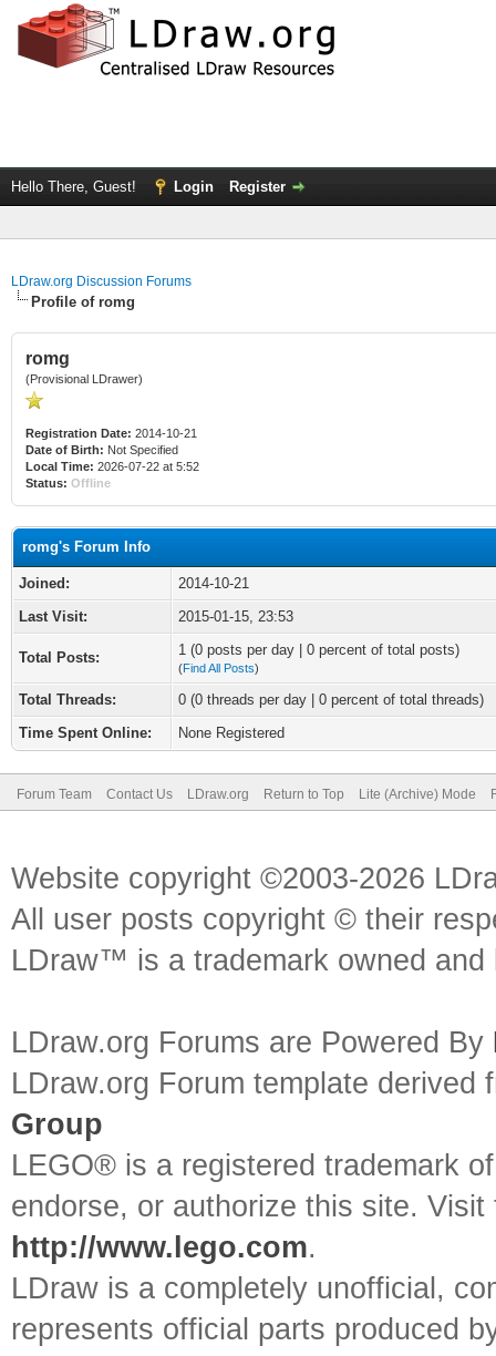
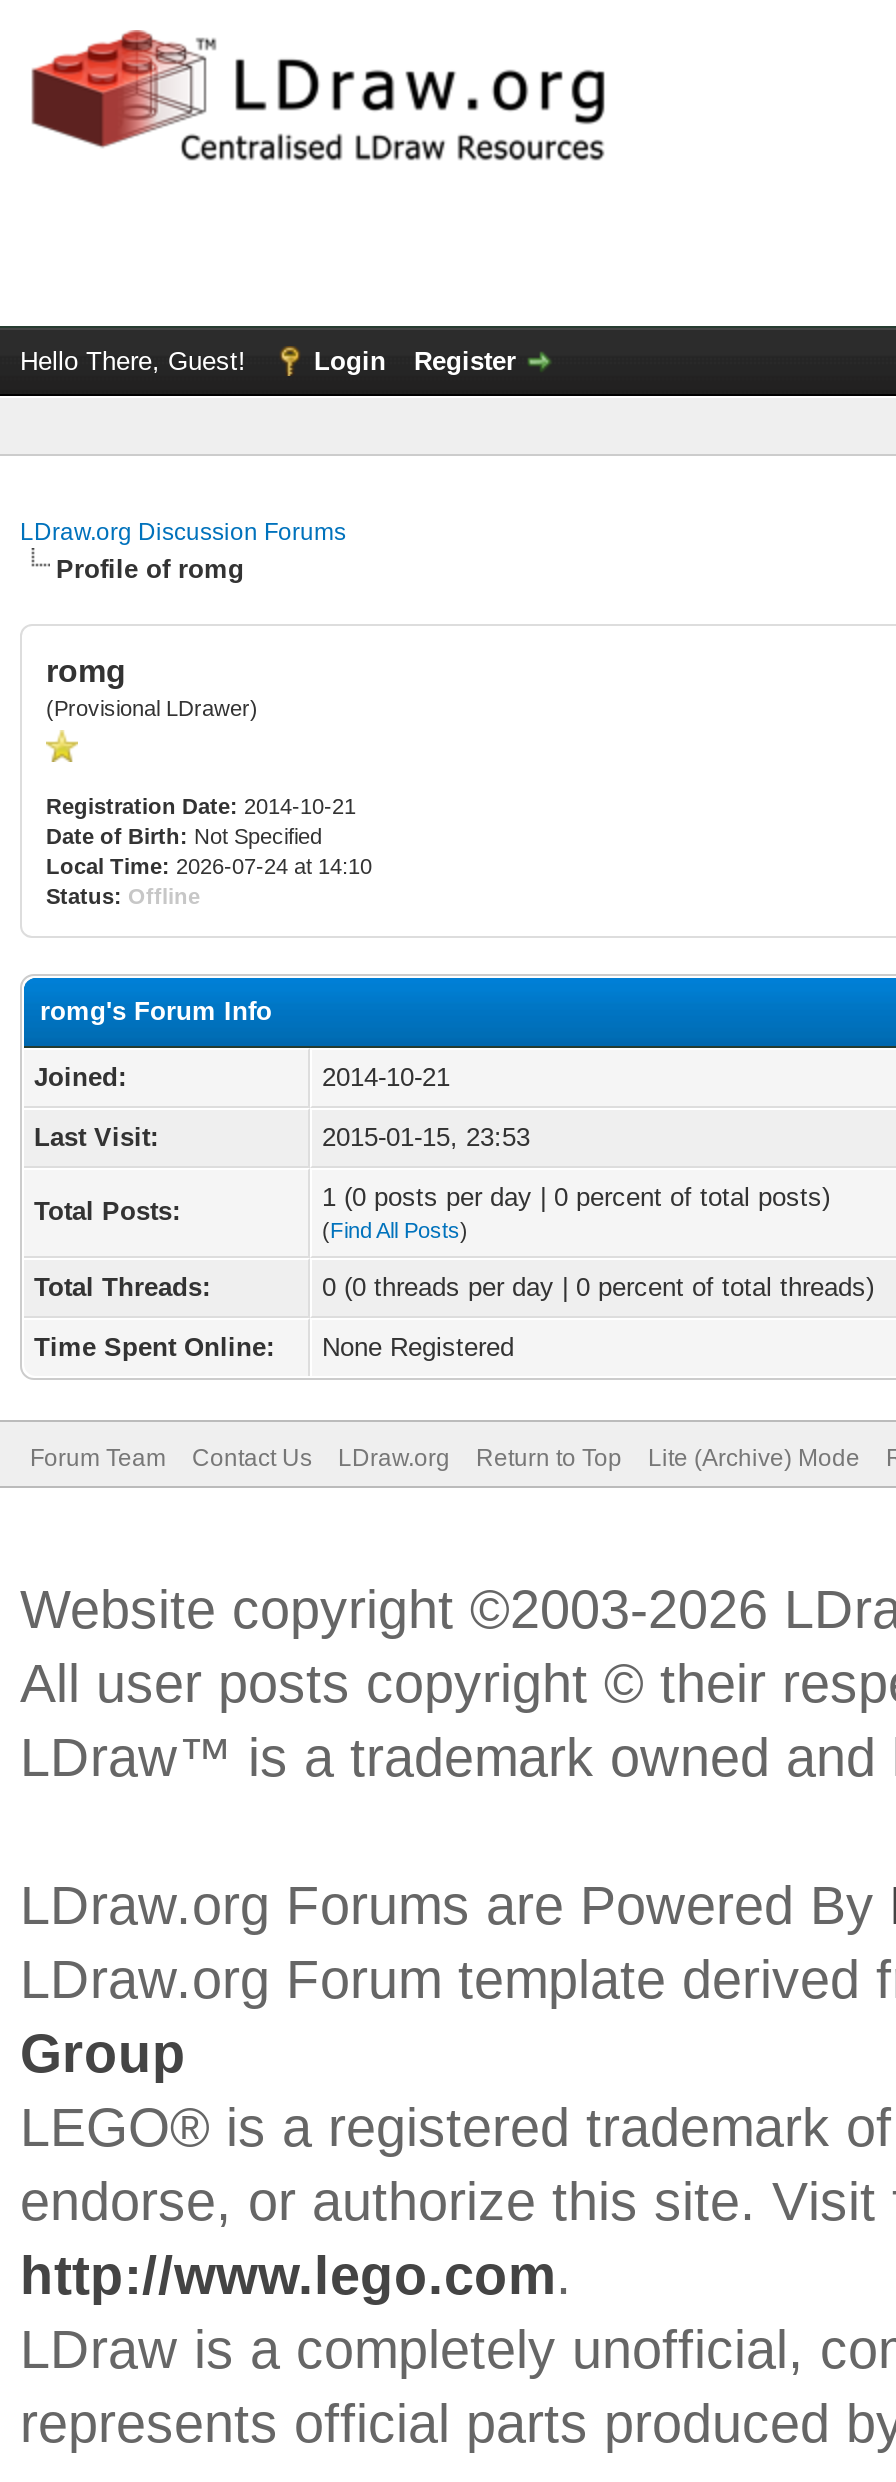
[25,460,199,473] Local Time: 2026-07-22 at 5:52 -> [46,854,372,878] Local Time: 2026-07-24 at 14:10

